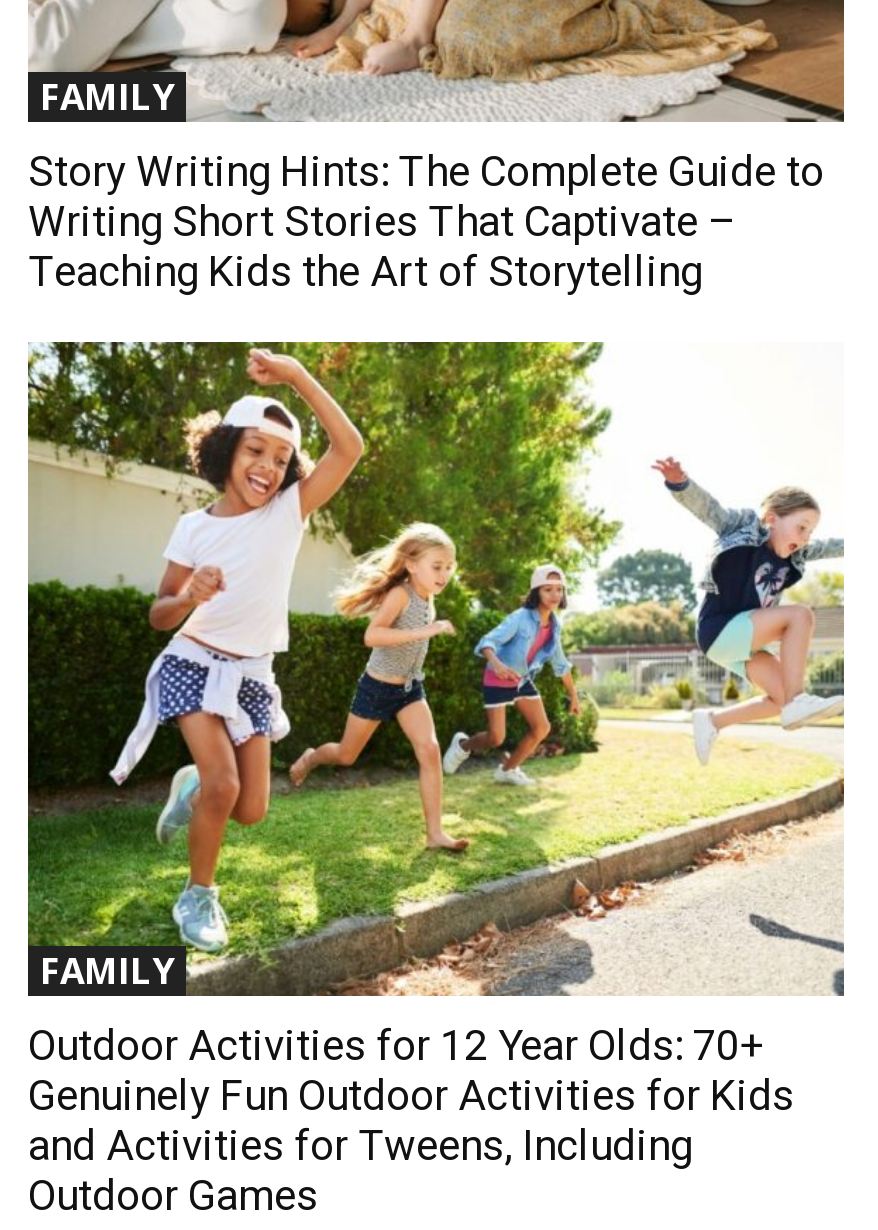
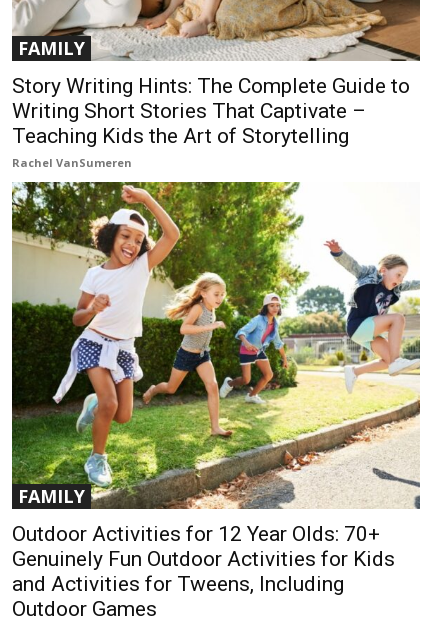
none -> [12,155,132,170] Rachel VanSumeren

